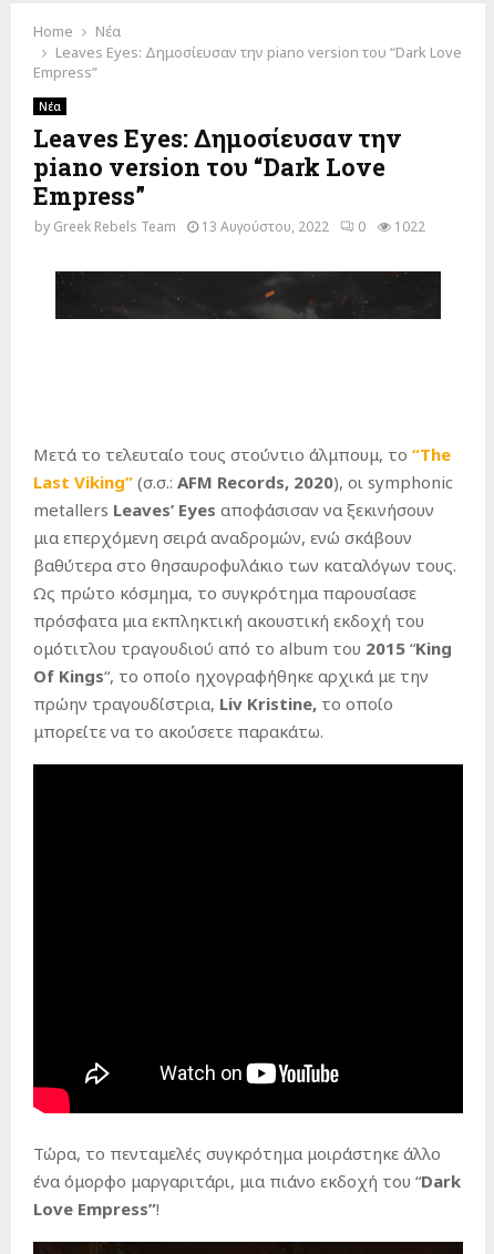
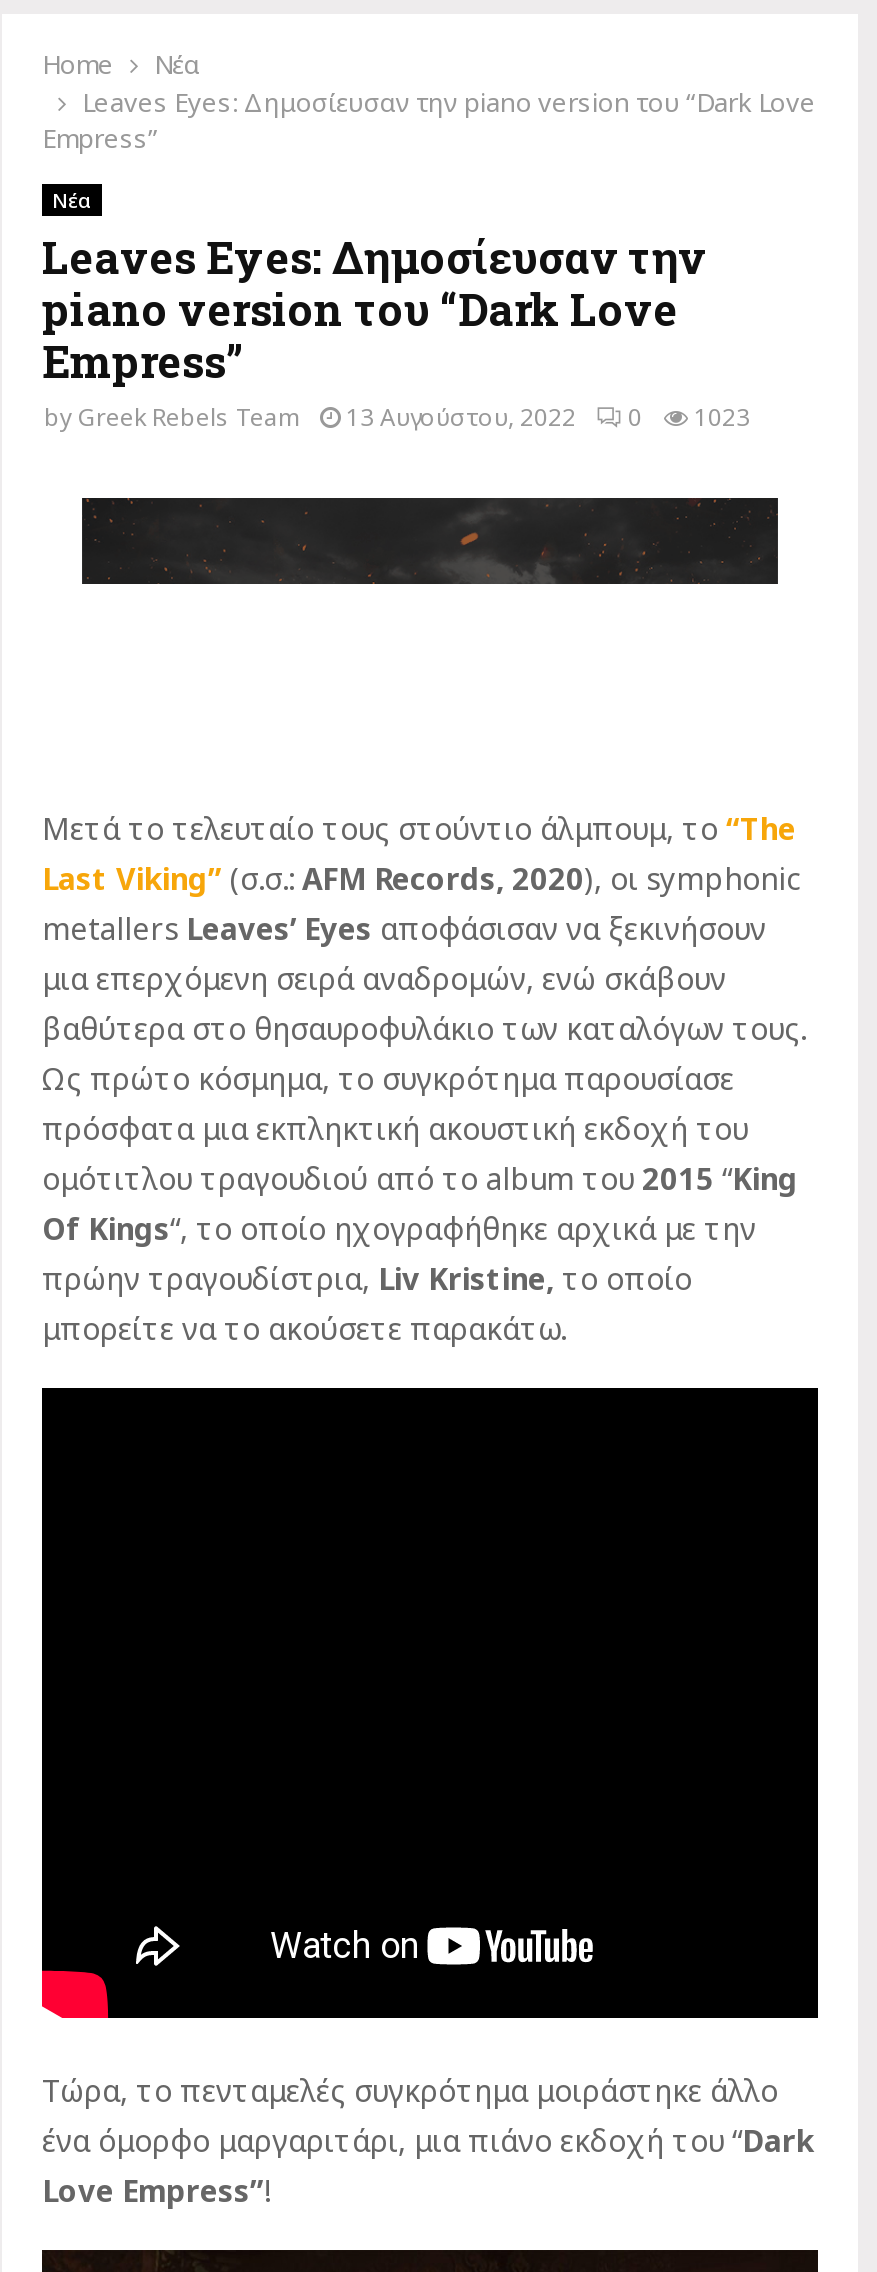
[34,217,425,236] by Greek Rebels Team 13 Αυγούστου, 2022 0 1022 -> [44,400,750,434] by Greek Rebels Team 13 Αυγούστου, 2022 0 1023

